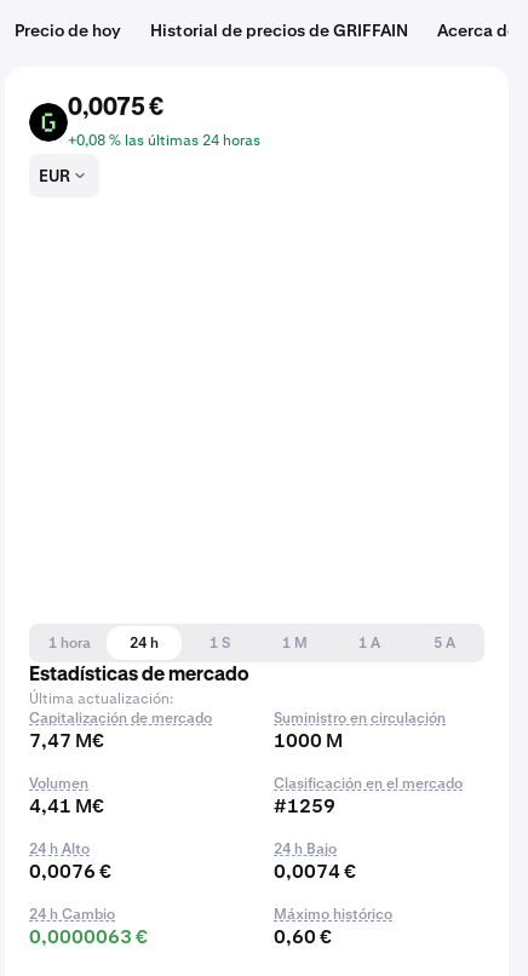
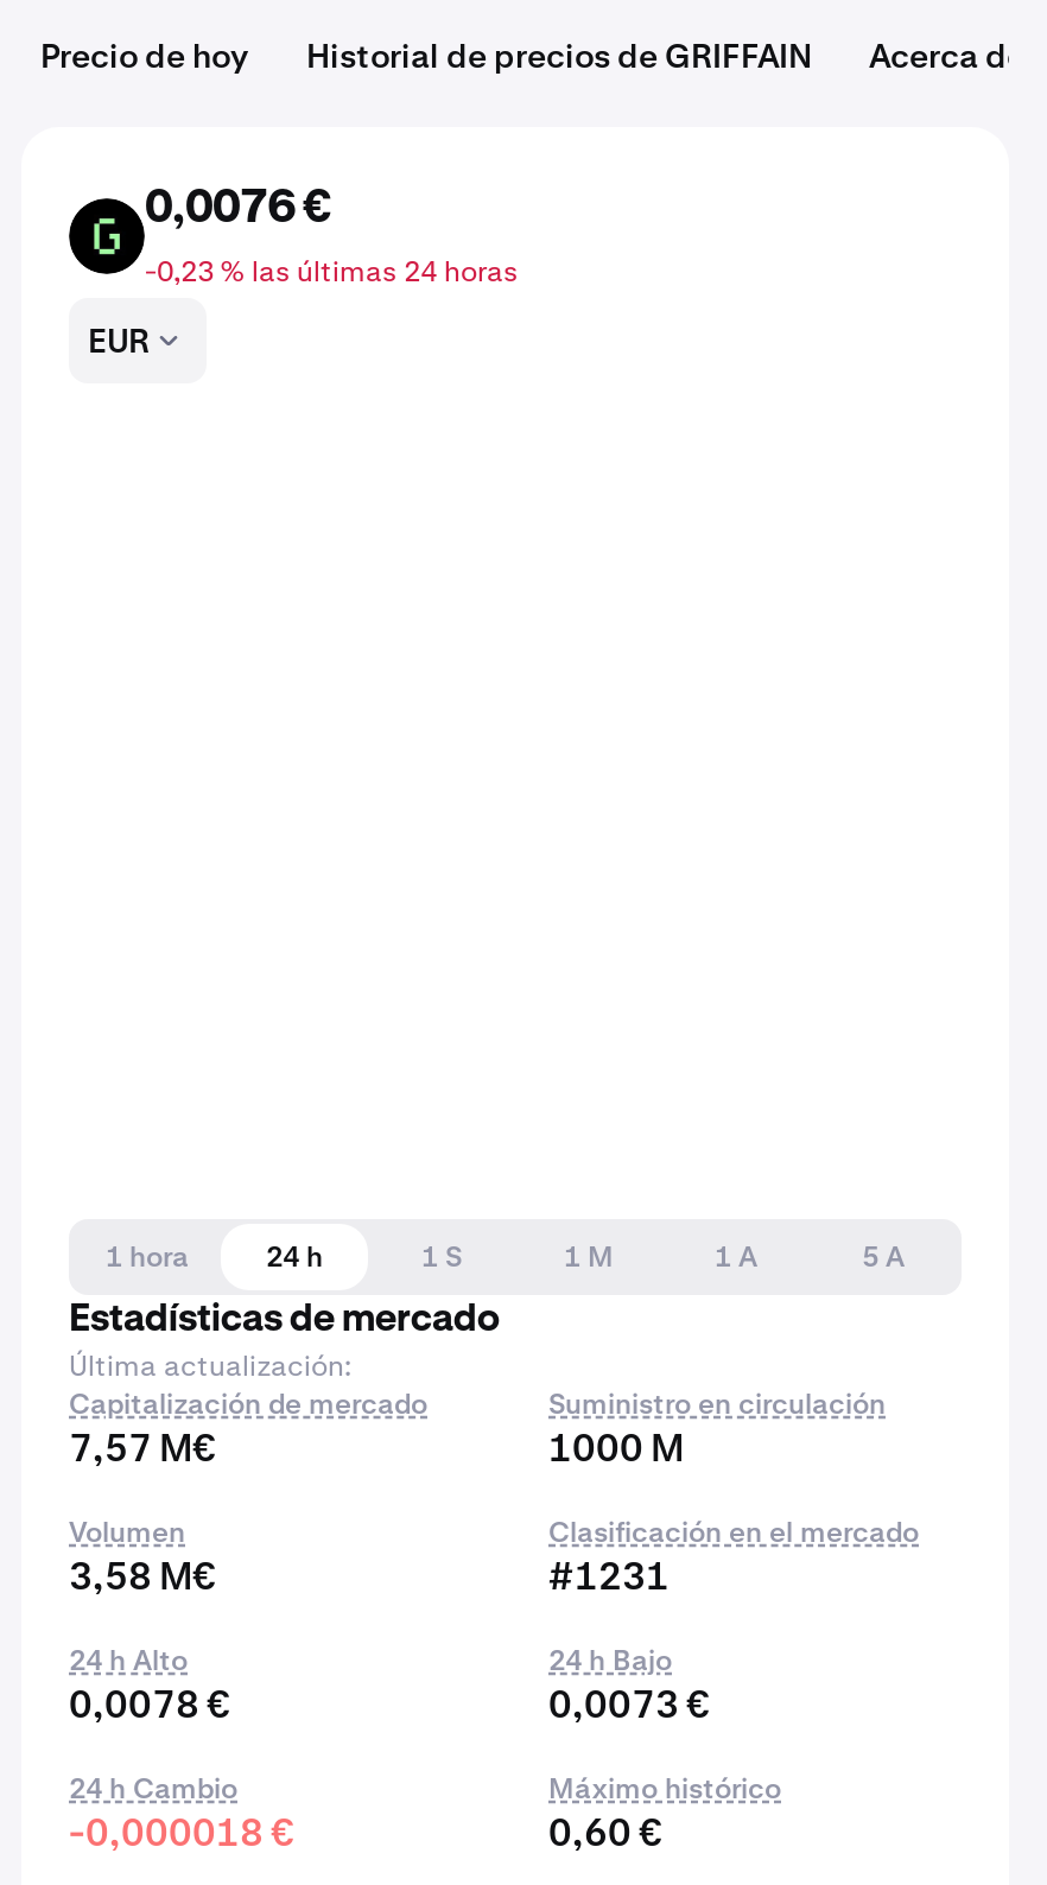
[68,96,162,120] 0,0075 € -> [145,184,330,231] 0,0076 €
[68,131,260,150] +0,08 % las últimas 24 horas -> [145,253,518,291] -0,23 % las últimas 24 horas
[29,728,104,753] 7,47 M€ -> [69,1423,216,1473] 7,57 M€
[29,793,104,819] 4,41 M€ -> [69,1551,216,1601] 3,58 M€
[274,793,335,819] #1259 -> [548,1551,670,1601] #1231
[29,859,111,884] 0,0076 € -> [69,1680,230,1729] 0,0078 €
[274,859,356,884] 0,0074 € -> [548,1680,710,1729] 0,0073 €
[29,924,148,949] 0,0000063 € -> [69,1808,294,1858] -0,000018 €

